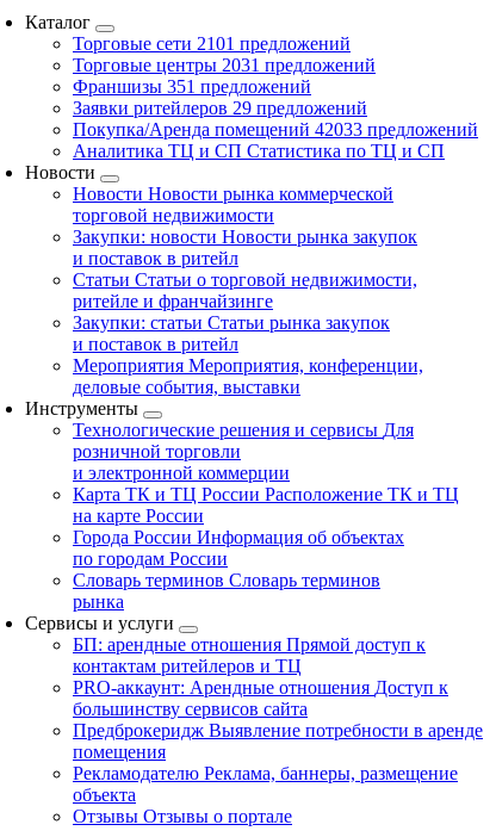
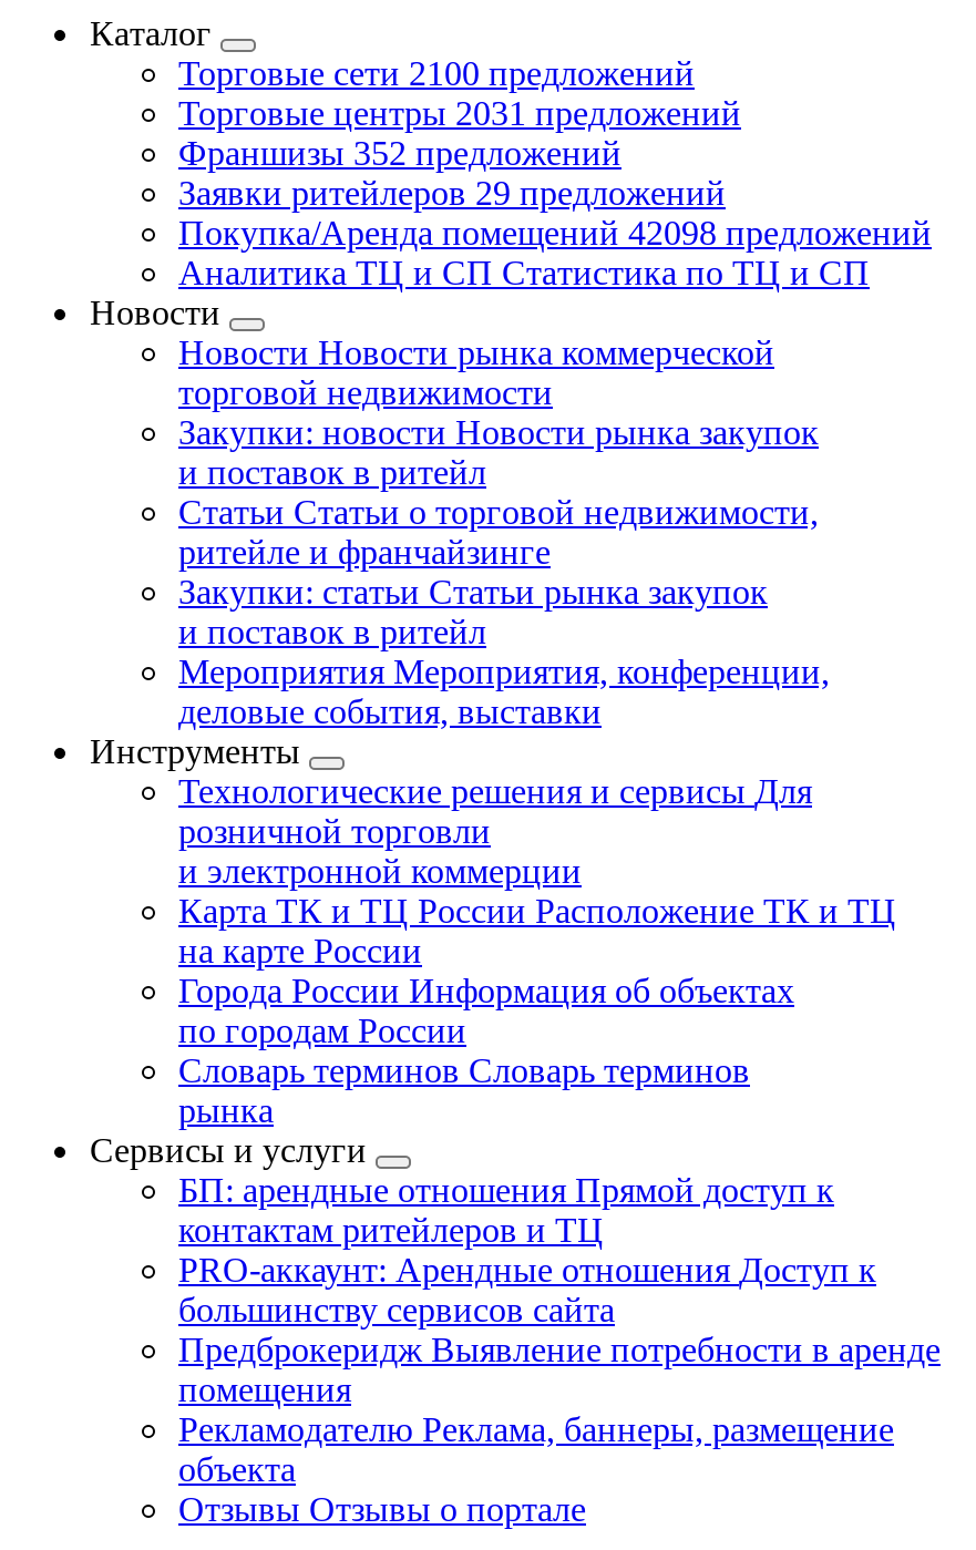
[73,33,351,54] Торговые сети 2101 предложений -> [178,54,695,92] Торговые сети 2100 предложений
[73,76,311,97] Франшизы 351 предложений -> [178,134,621,172] Франшизы 352 предложений
[73,119,478,139] Покупка/Аренда помещений 42033 предложений -> [178,214,932,252] Покупка/Аренда помещений 42098 предложений

